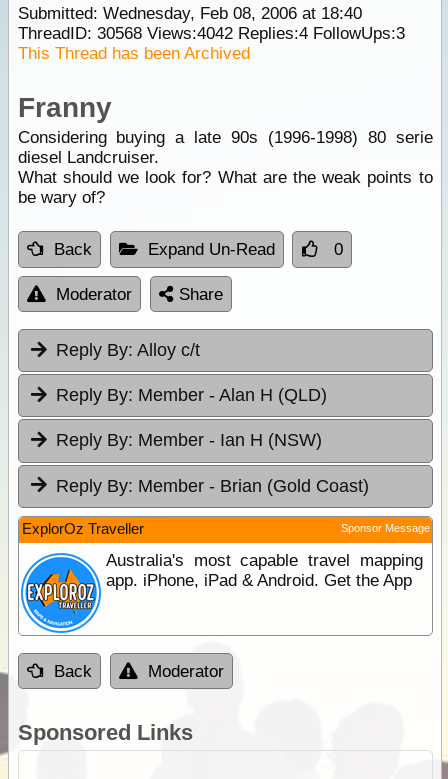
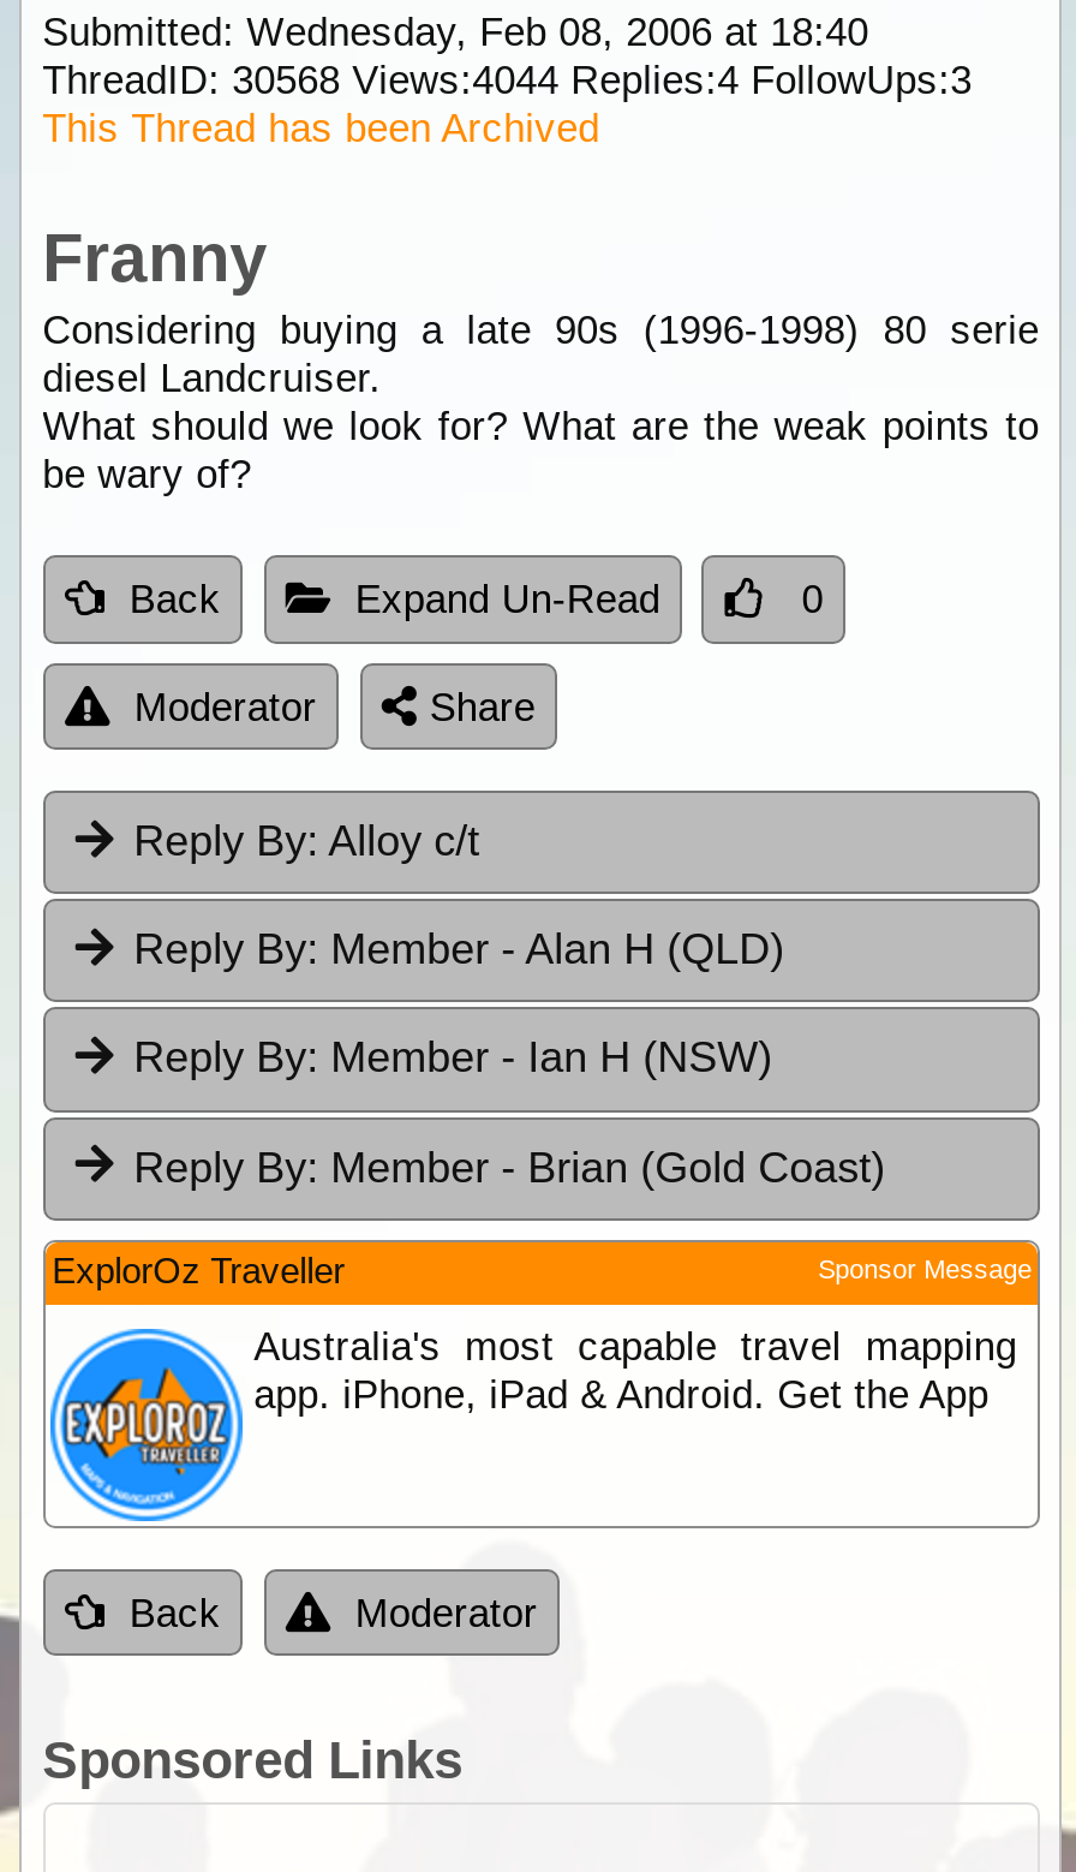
[18,24,405,43] ThreadID: 30568 Views:4042 Replies:4 FollowUps:3 -> [42,57,972,103] ThreadID: 30568 Views:4044 Replies:4 FollowUps:3

